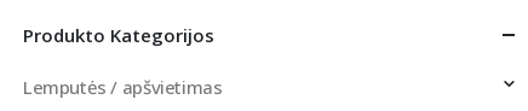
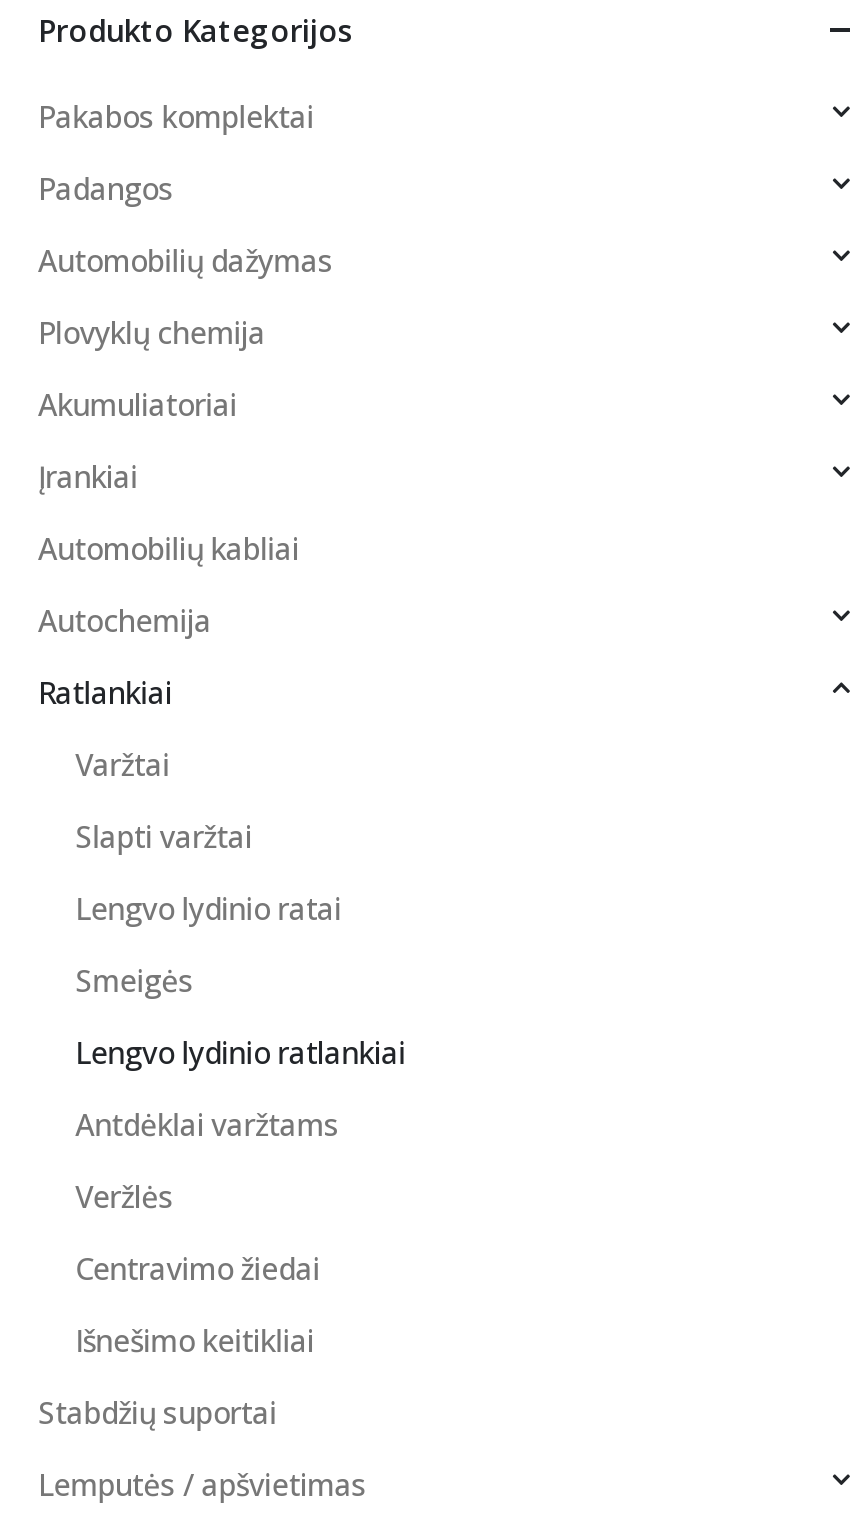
none -> [38,95,406,1431] Pakabos komplektai | Padangos | Automobilių dažymas | Plovyklų chemija | Akumuliatoriai | Įrankiai | Automobilių kabliai | Autochemija | Ratlankiai | Varžtai | Slapti varžtai | Lengvo lydinio ratai | Smeigės | Lengvo lydinio ratlankiai | Antdėklai varžtams | Veržlės | Centravimo žiedai | Išnešimo keitikliai | Stabdžių suportai

